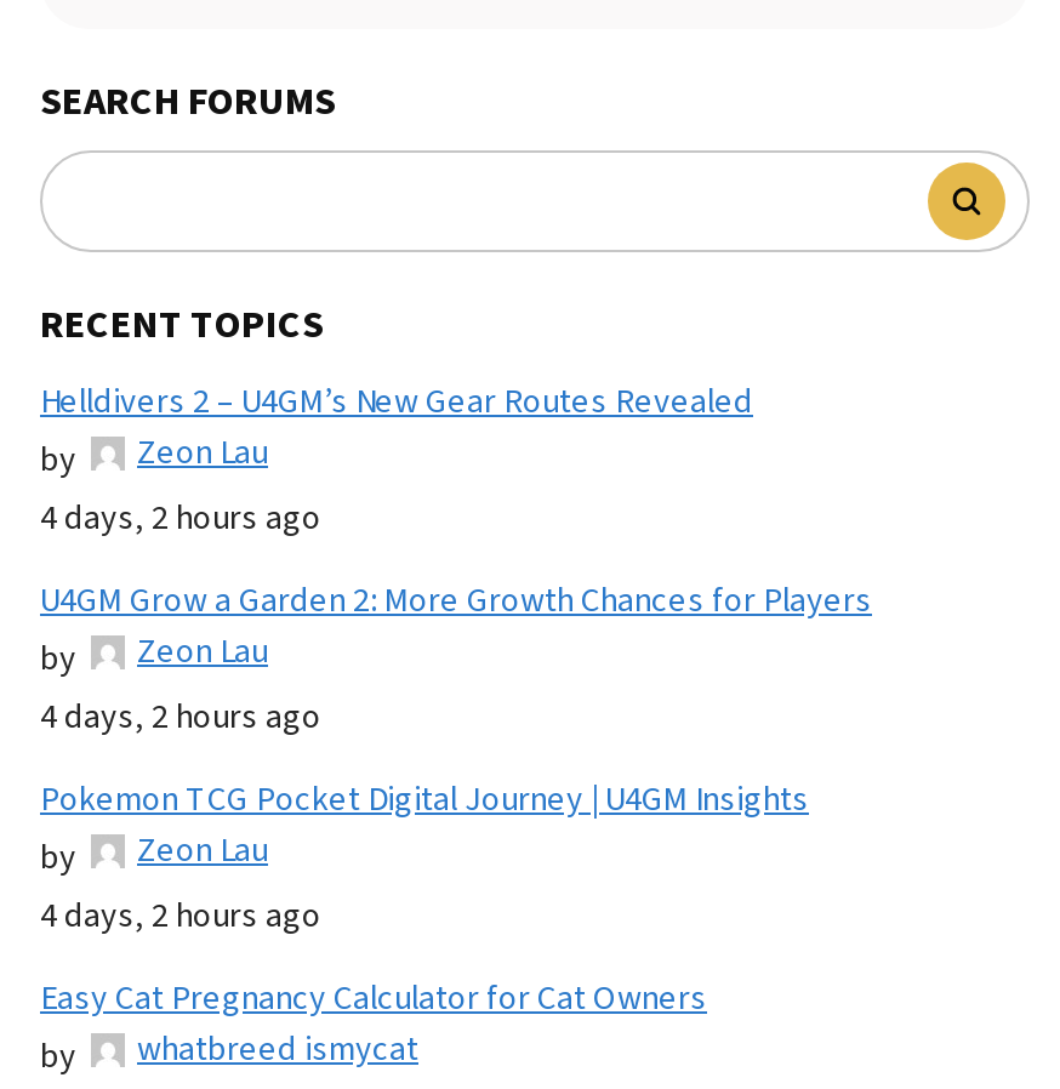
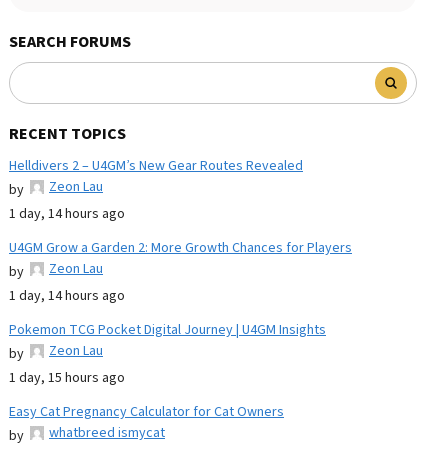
[40,494,321,543] 4 days, 2 hours ago -> [9,204,125,224] 1 day, 14 hours ago
[40,693,321,741] 4 days, 2 hours ago -> [9,286,125,306] 1 day, 14 hours ago
[40,892,321,940] 4 days, 2 hours ago -> [9,368,125,388] 1 day, 15 hours ago

